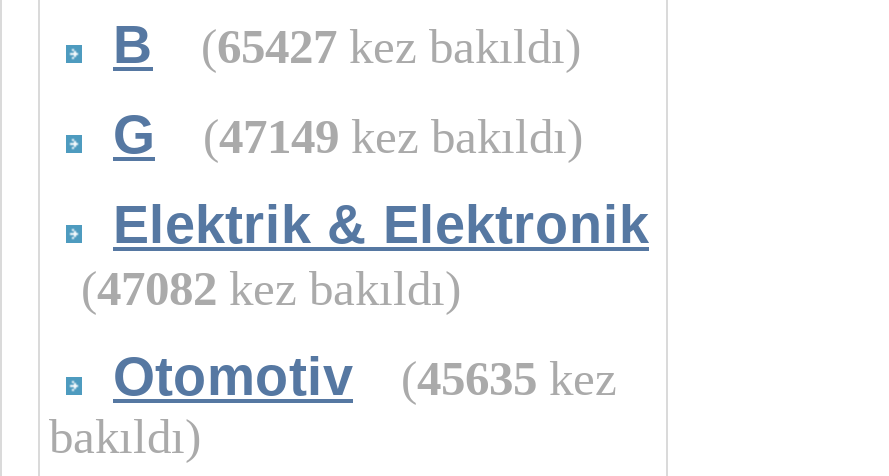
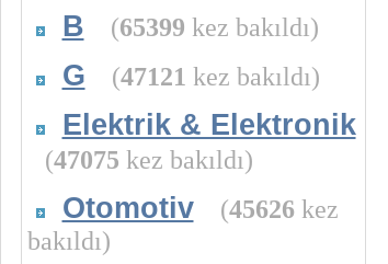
[113,15,581,75] B (65427 kez bakıldı) -> [62,10,318,43] B (65399 kez bakıldı)
[113,105,583,165] G (47149 kez bakıldı) -> [62,59,319,92] G (47121 kez bakıldı)
[81,261,461,315] (47082 kez bakıldı) -> [44,145,253,174] (47075 kez bakıldı)
[113,347,617,407] Otomotiv (45635 kez -> [62,192,338,225] Otomotiv (45626 kez

